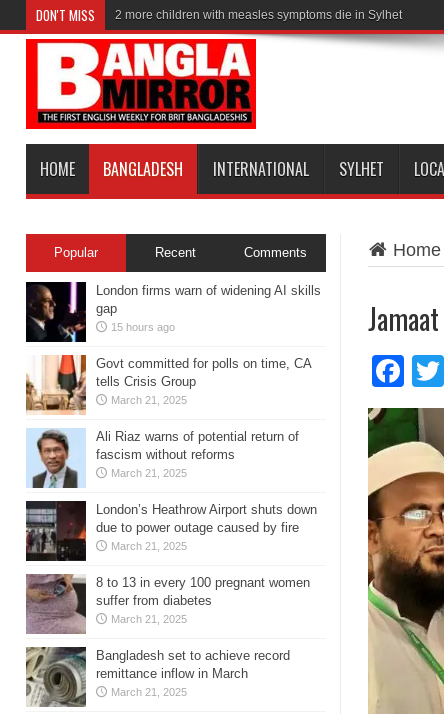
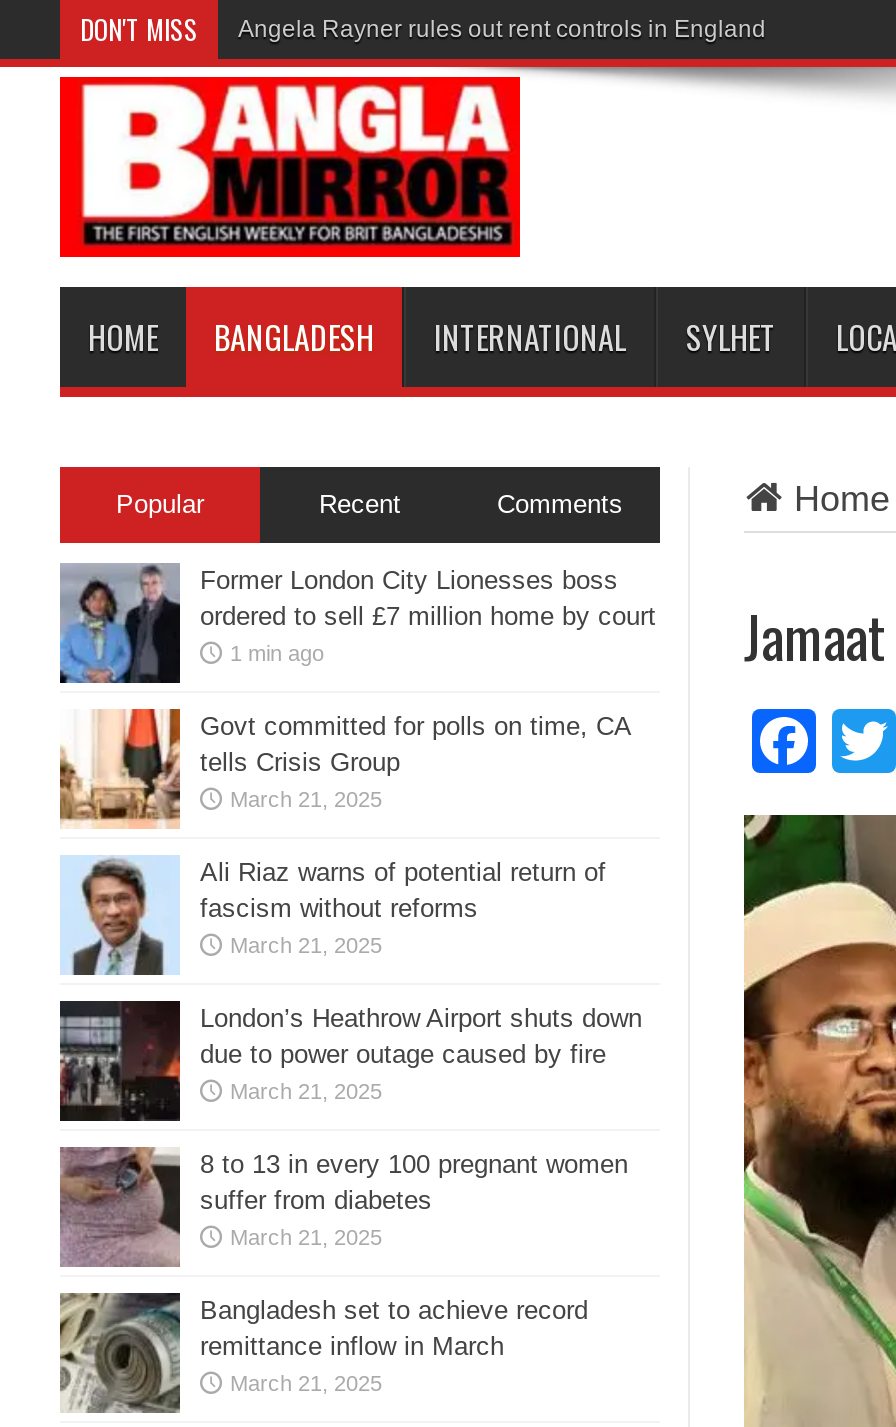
[115,8,402,22] 2 more children with measles symptoms die in Sylhet -> [238,15,766,43] Angela Rayner rules out rent controls in England
[25,281,321,343] [image] | London firms warn of widening AI skills | gap | 15 hours ago -> [58,563,656,685] [image] | Former London City Lionesses boss | ordered to sell £7 million home by court | 1 min ago

